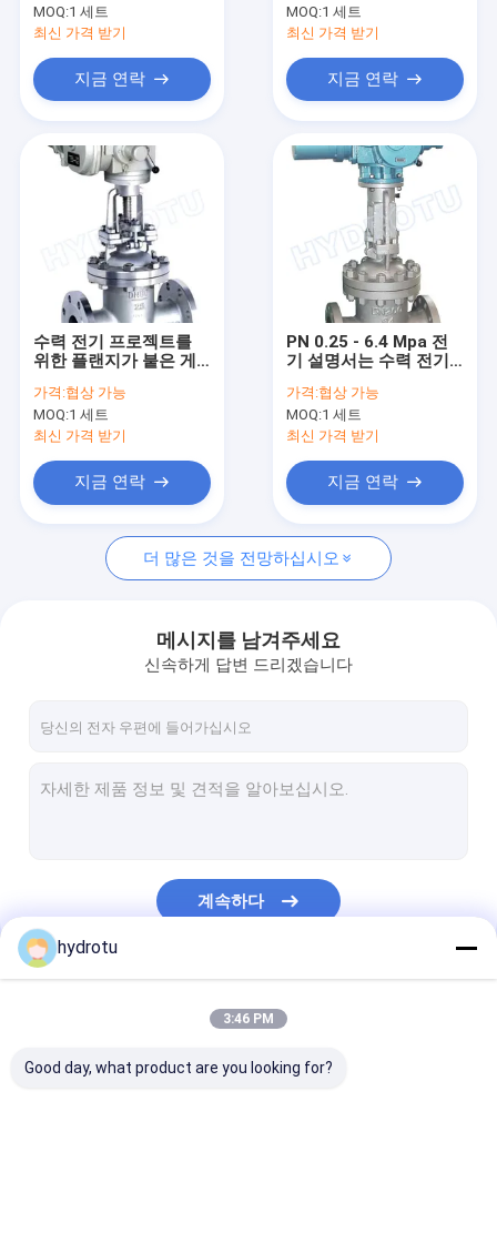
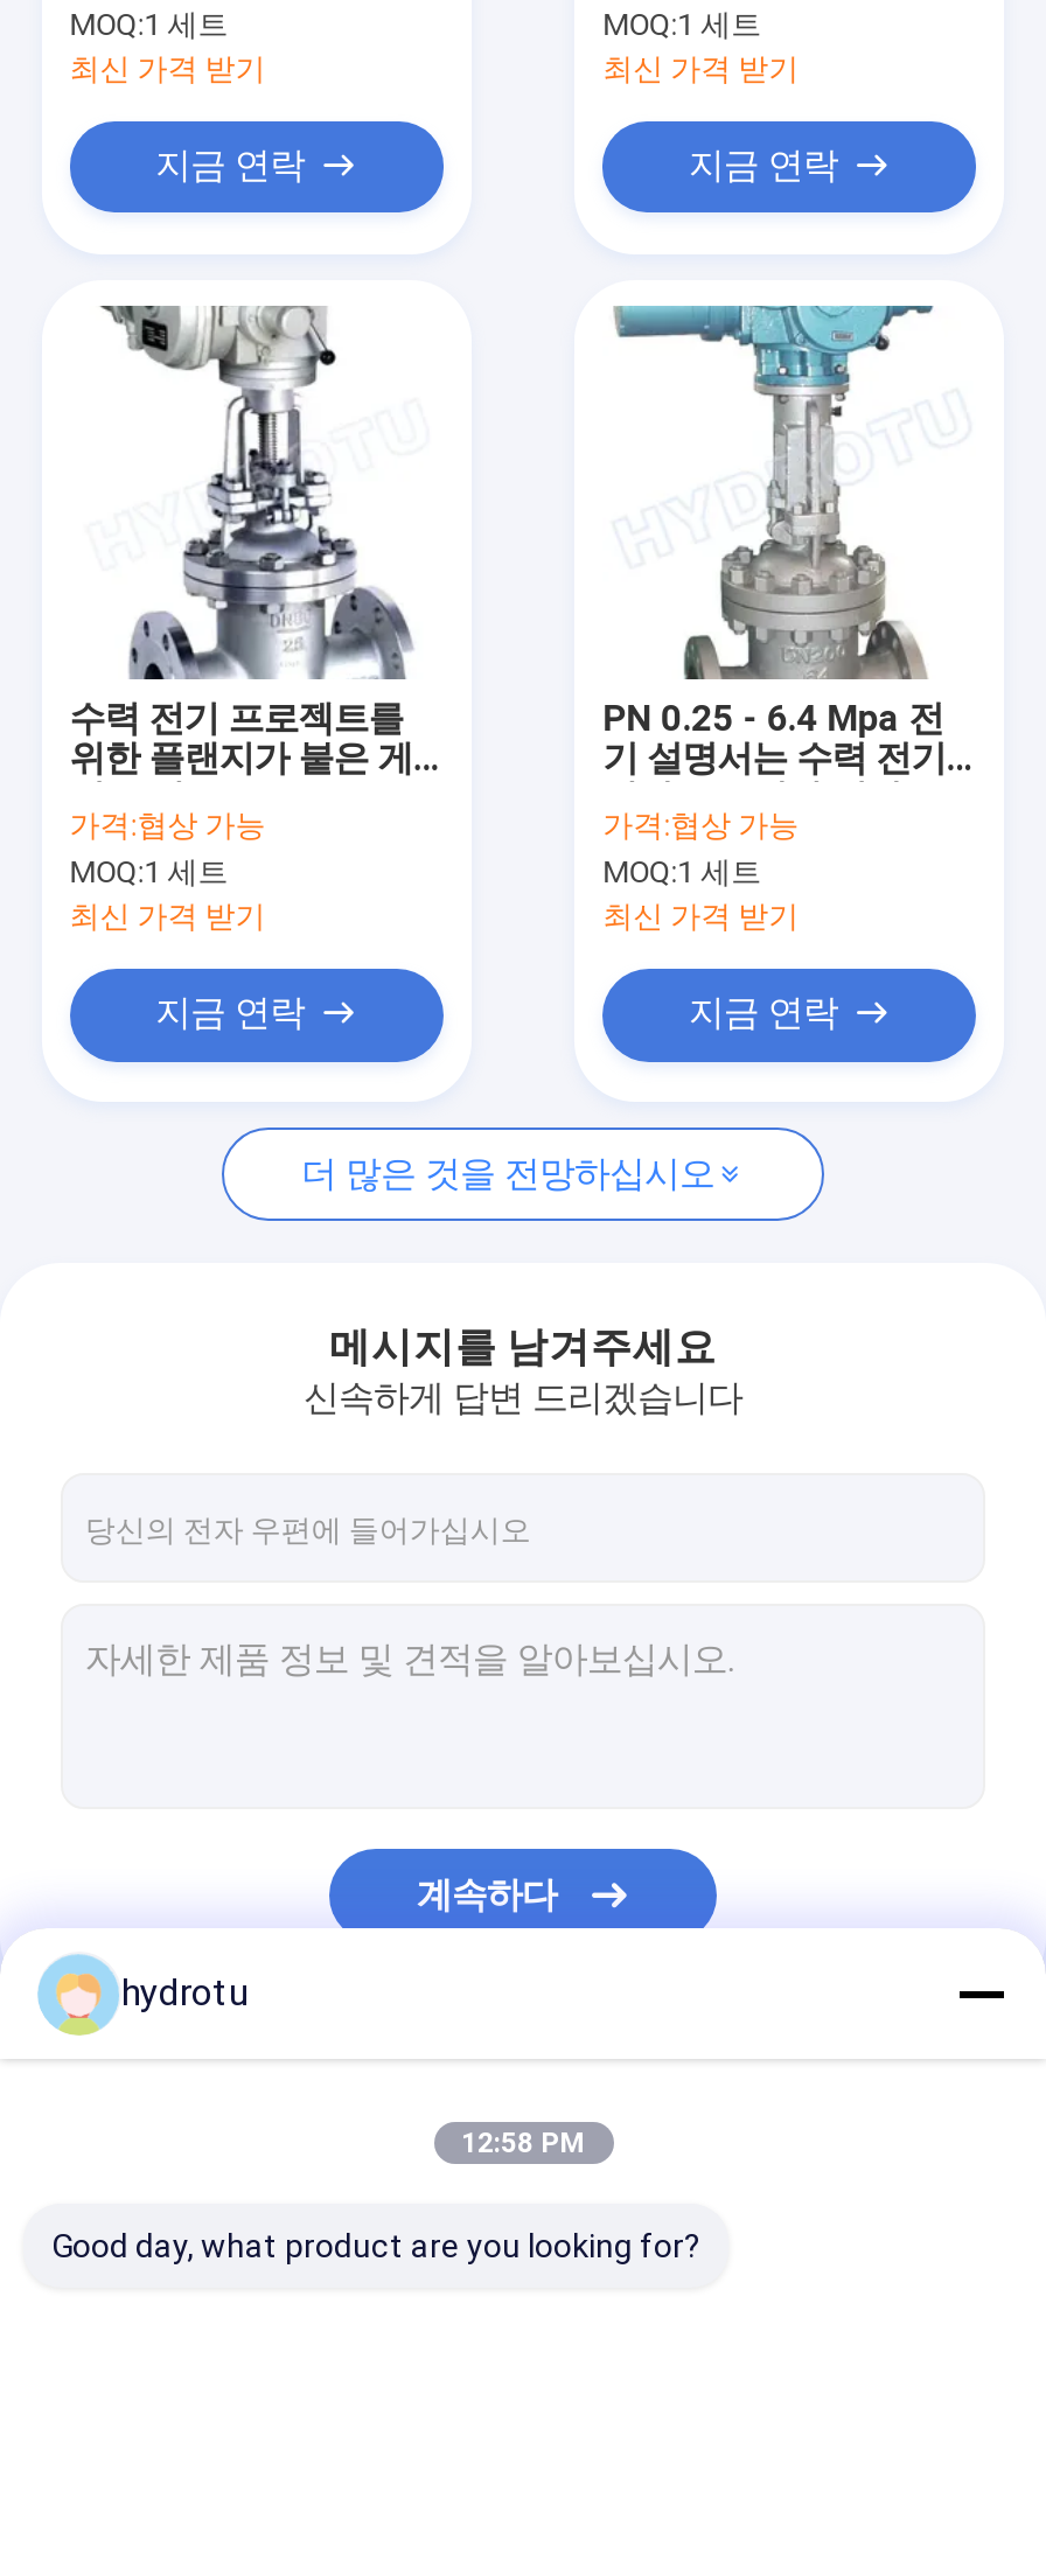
[223,1011,274,1027] 3:46 PM -> [461,2127,585,2159] 12:58 PM

